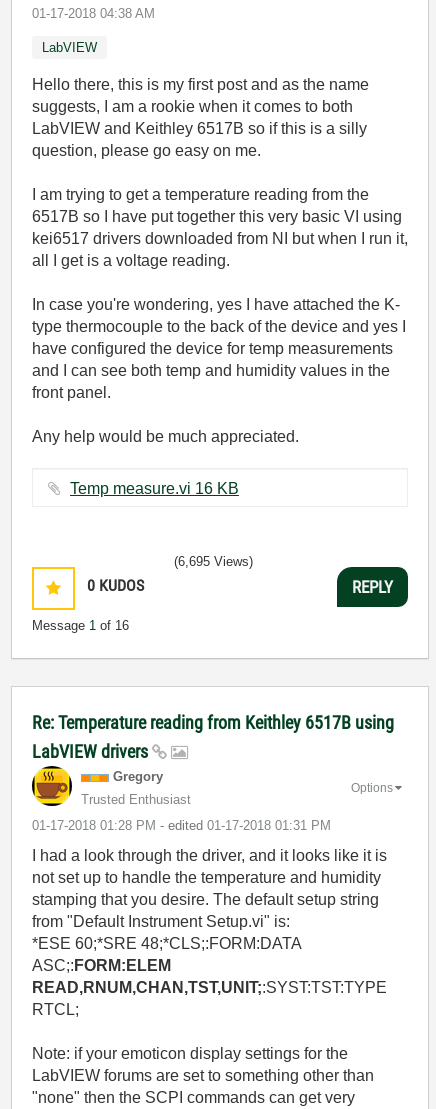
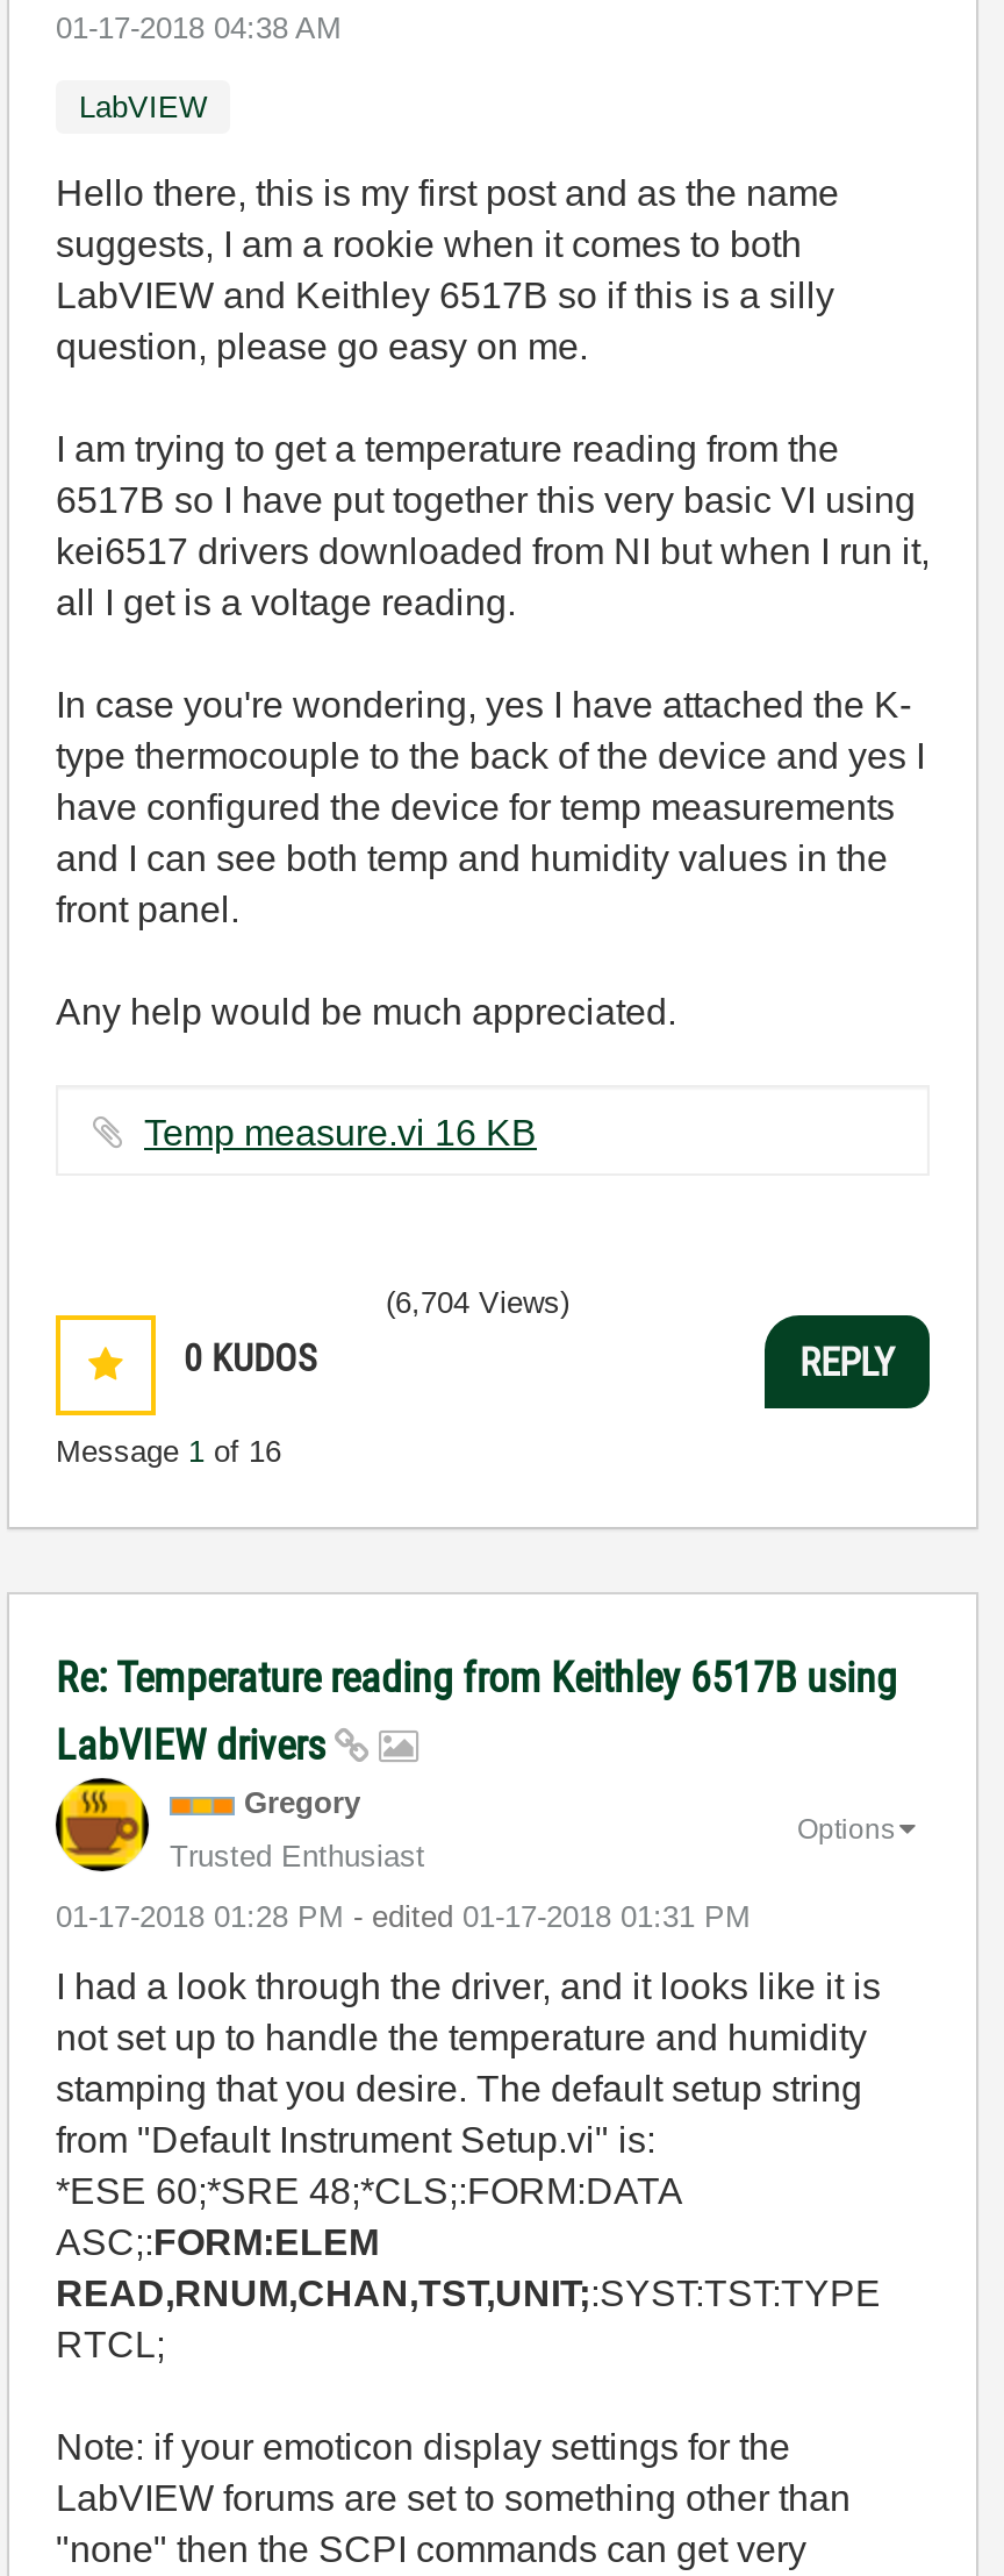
[174,554,253,569] (6,695 Views) -> [386,1285,569,1320] (6,704 Views)

